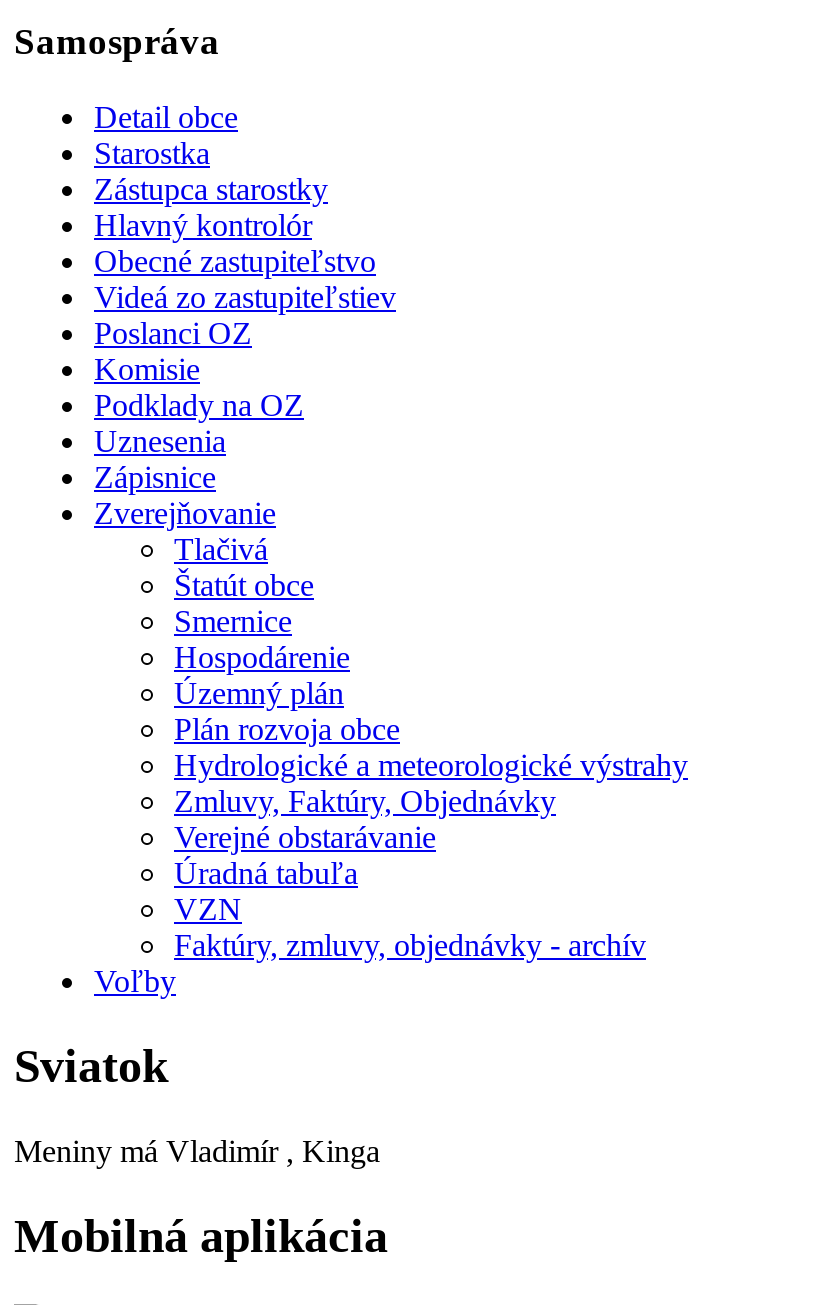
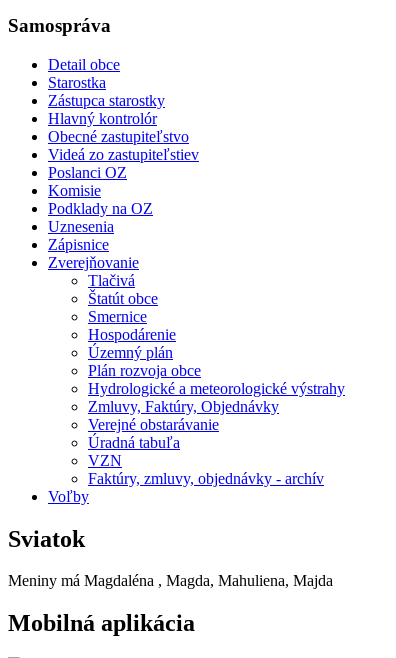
[14,1134,380,1168] Meniny má Vladimír , Kinga -> [8,572,333,589] Meniny má Magdaléna , Magda, Mahuliena, Majda

